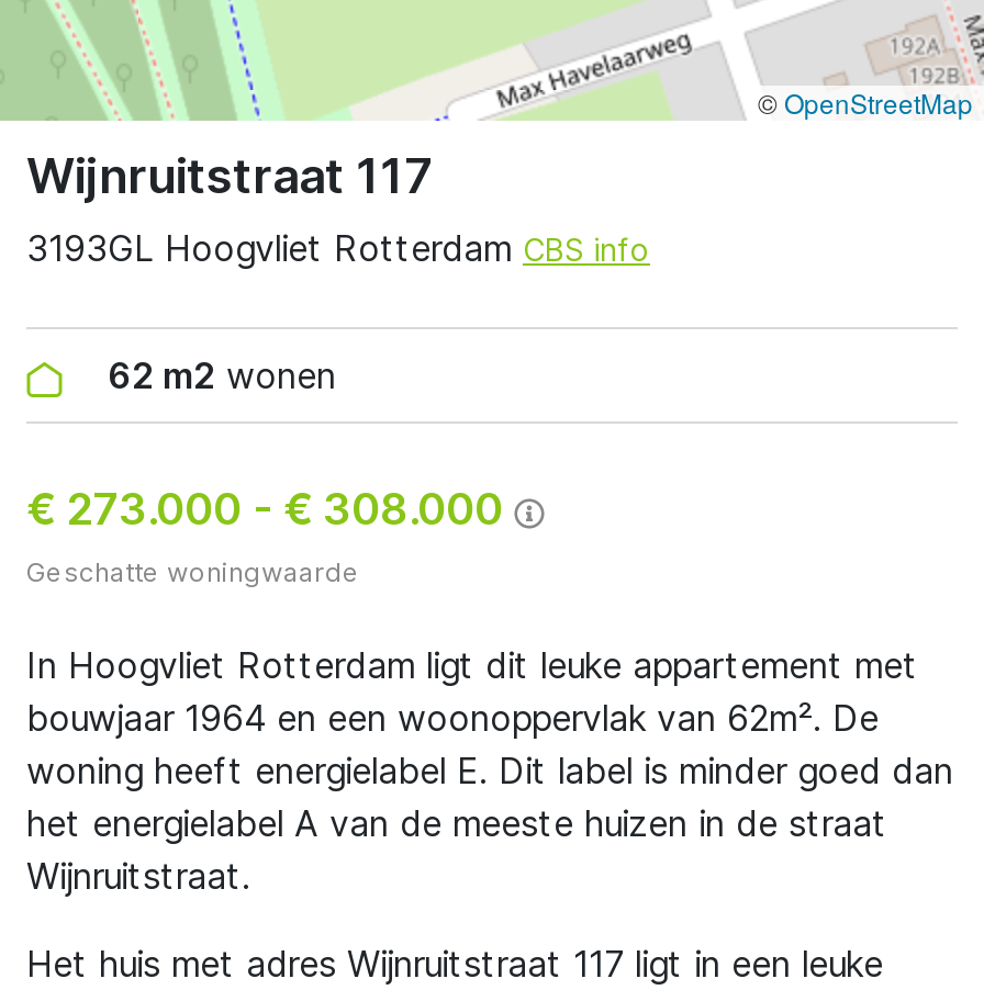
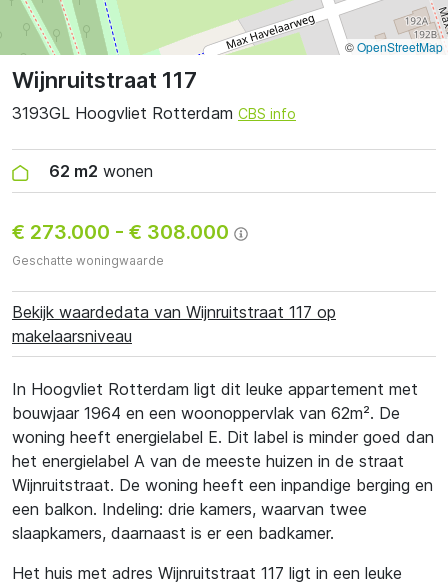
none -> [12,302,336,346] Bekijk waardedata van Wijnruitstraat 117 op | makelaarsniveau
[26,854,250,898] Wijnruitstraat. -> [12,475,433,543] Wijnruitstraat. De woning heeft een inpandige berging en | een balkon. Indeling: drie kamers, waarvan twee | slaapkamers, daarnaast is er een badkamer.

